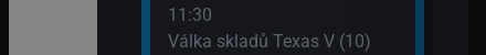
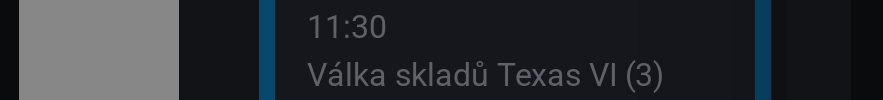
[168,31,371,52] Válka skladů Texas V (10) -> [307,56,665,94] Válka skladů Texas VI (3)

